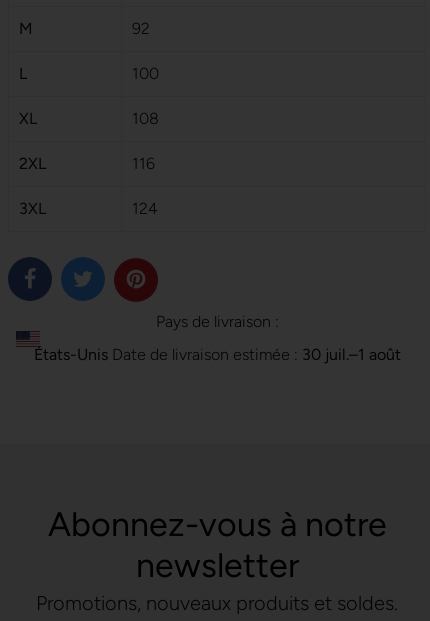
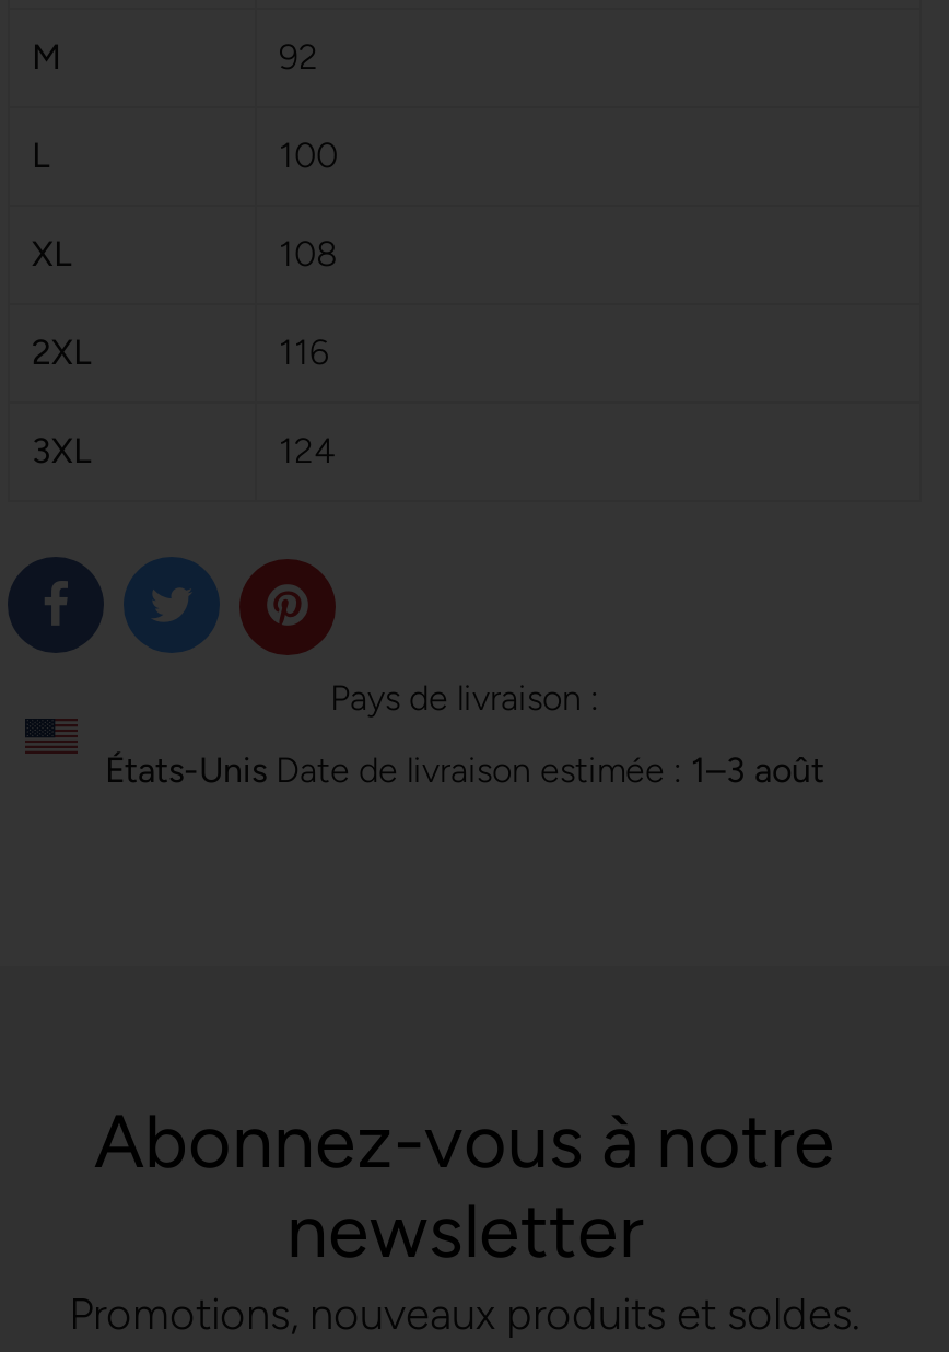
[33,345,400,364] États-Unis Date de livraison estimée : 30 juil.–1 août -> [105,749,824,791] États-Unis Date de livraison estimée : 1–3 août

